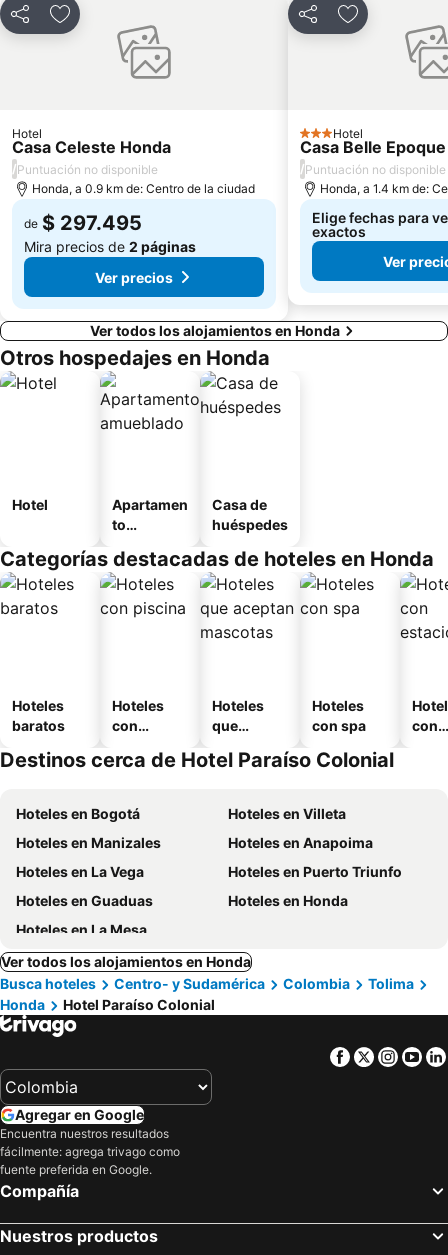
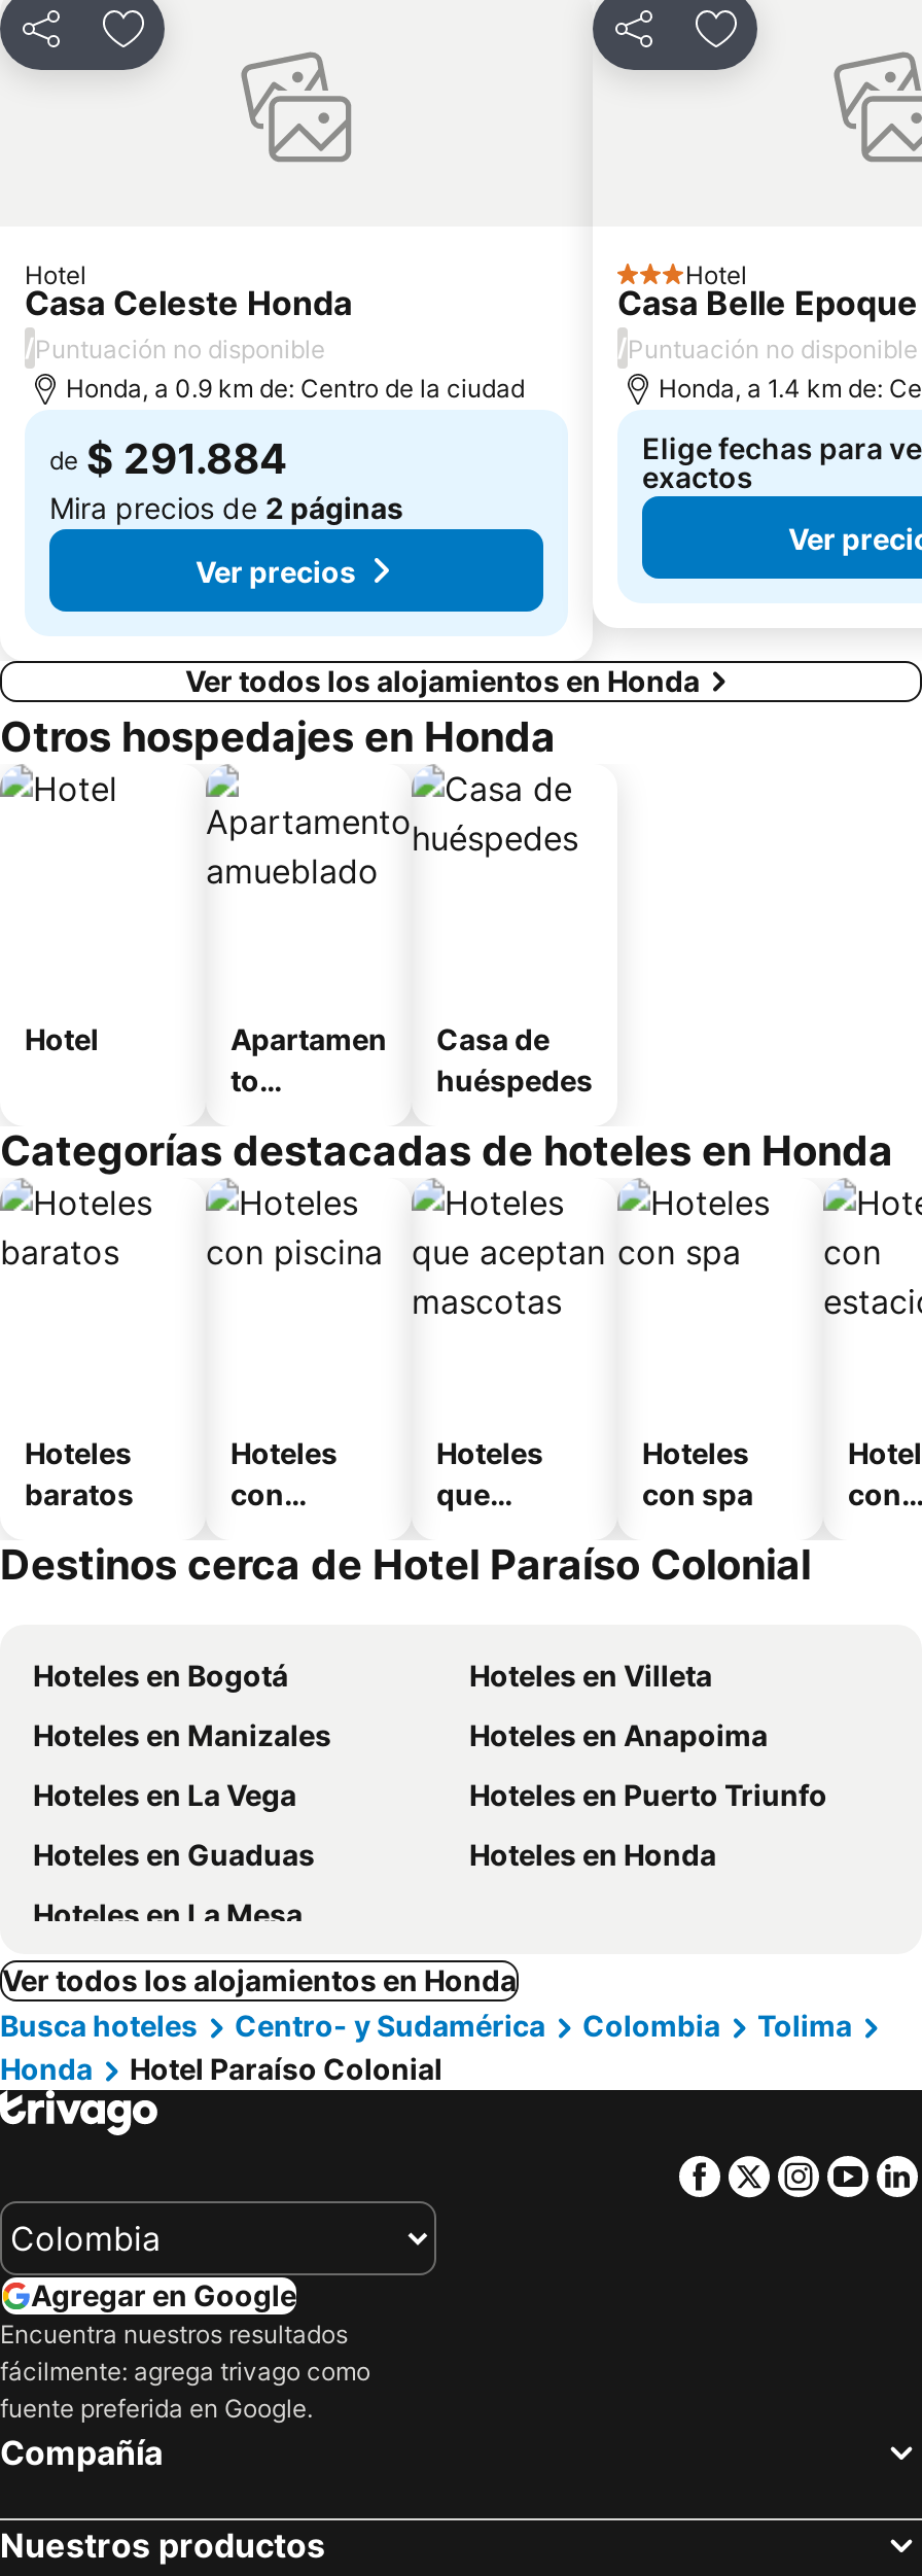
[24,211,142,235] de $ 297.495 -> [49,434,288,484] de $ 291.884

